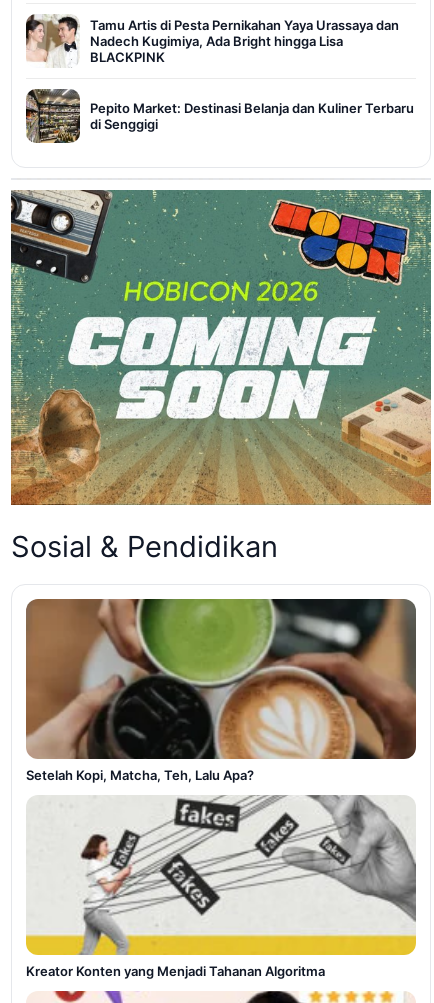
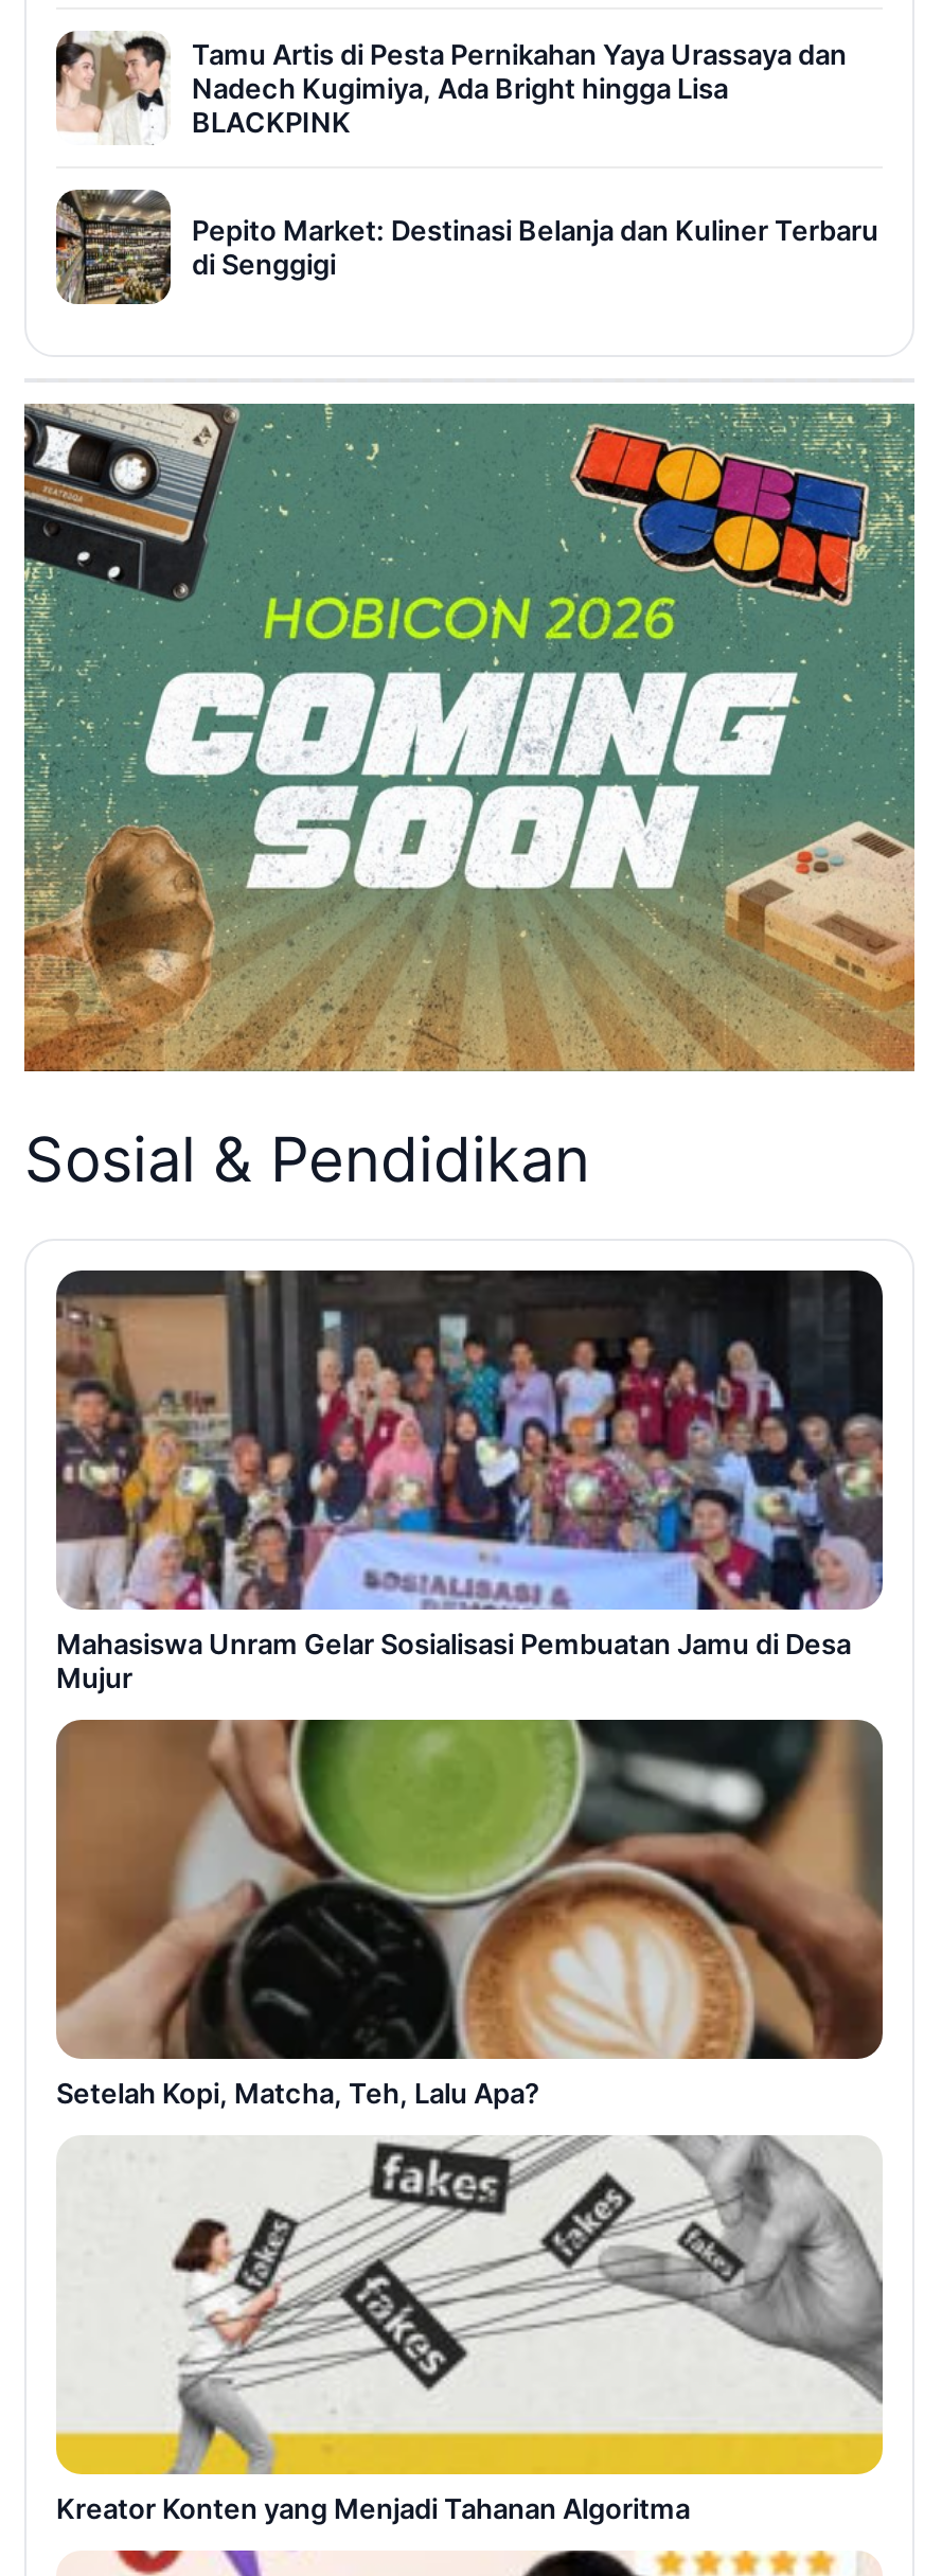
none -> [54,1268,885,1694] [image] | Mahasiswa Unram Gelar Sosialisasi Pembuatan Jamu di Desa | Mujur

